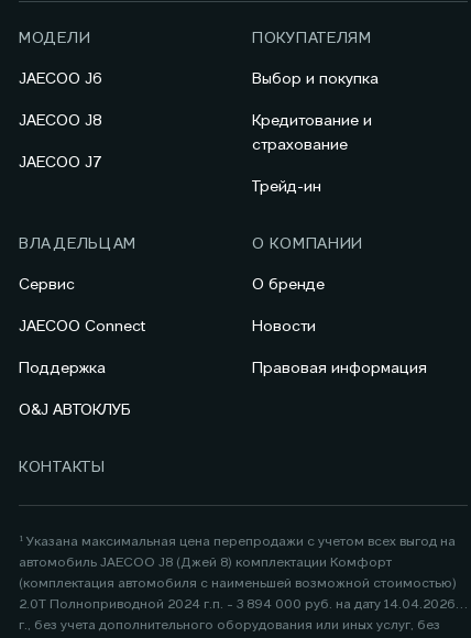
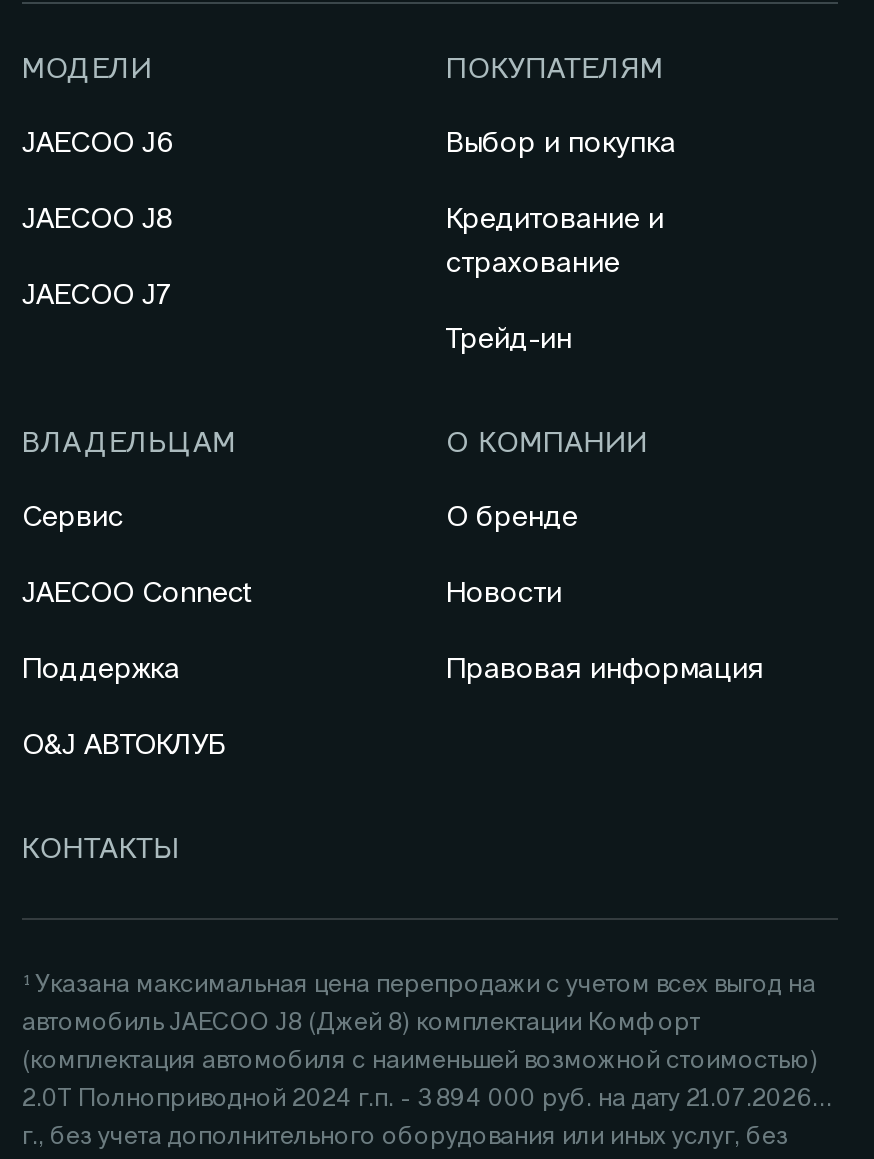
[19,598,456,612] 2.0Т Полноприводной 2024 г.п. - 3 894 000 руб. на дату 14.04.2026 -> [22,1088,812,1112] 2.0Т Полноприводной 2024 г.п. - 3 894 000 руб. на дату 21.07.2026

